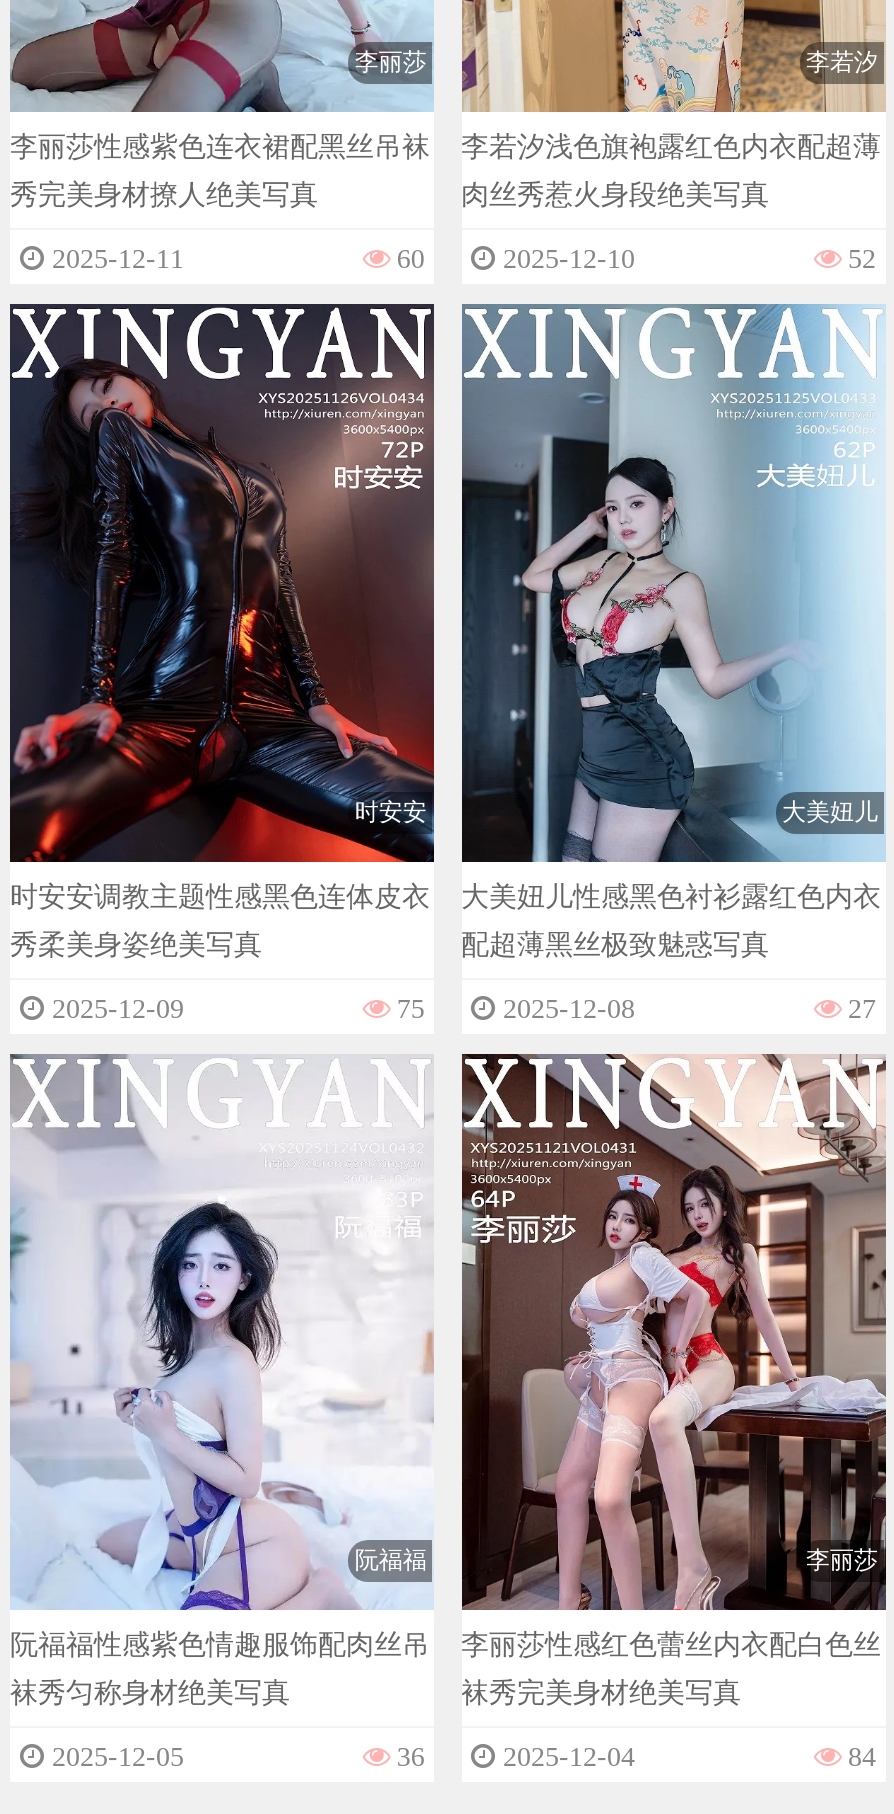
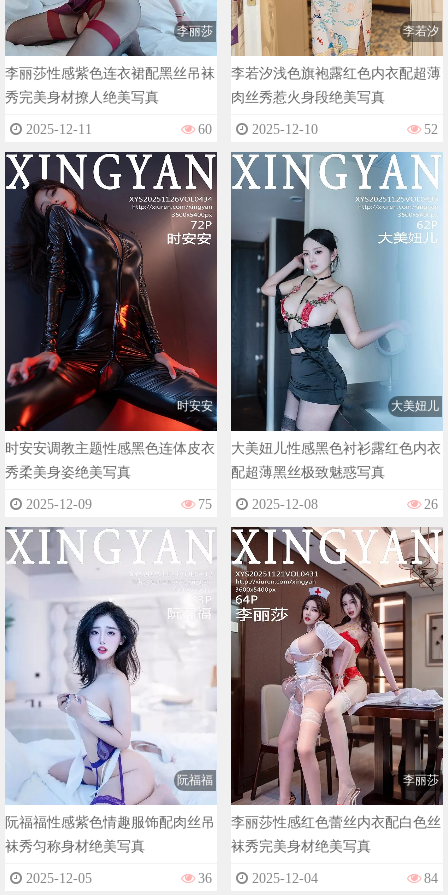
[848,994,876,1024] 27 -> [424,497,438,512] 26

